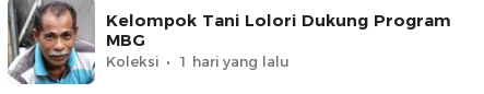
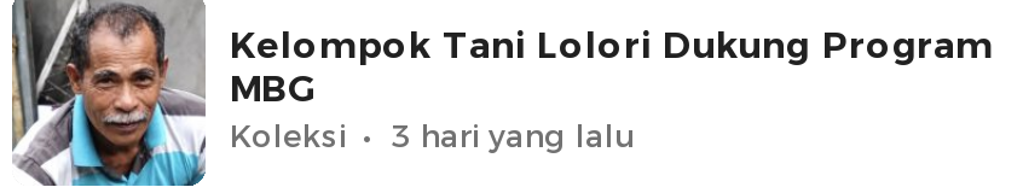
[179,52,290,70] 1 hari yang lalu -> [392,115,636,154] 3 hari yang lalu

